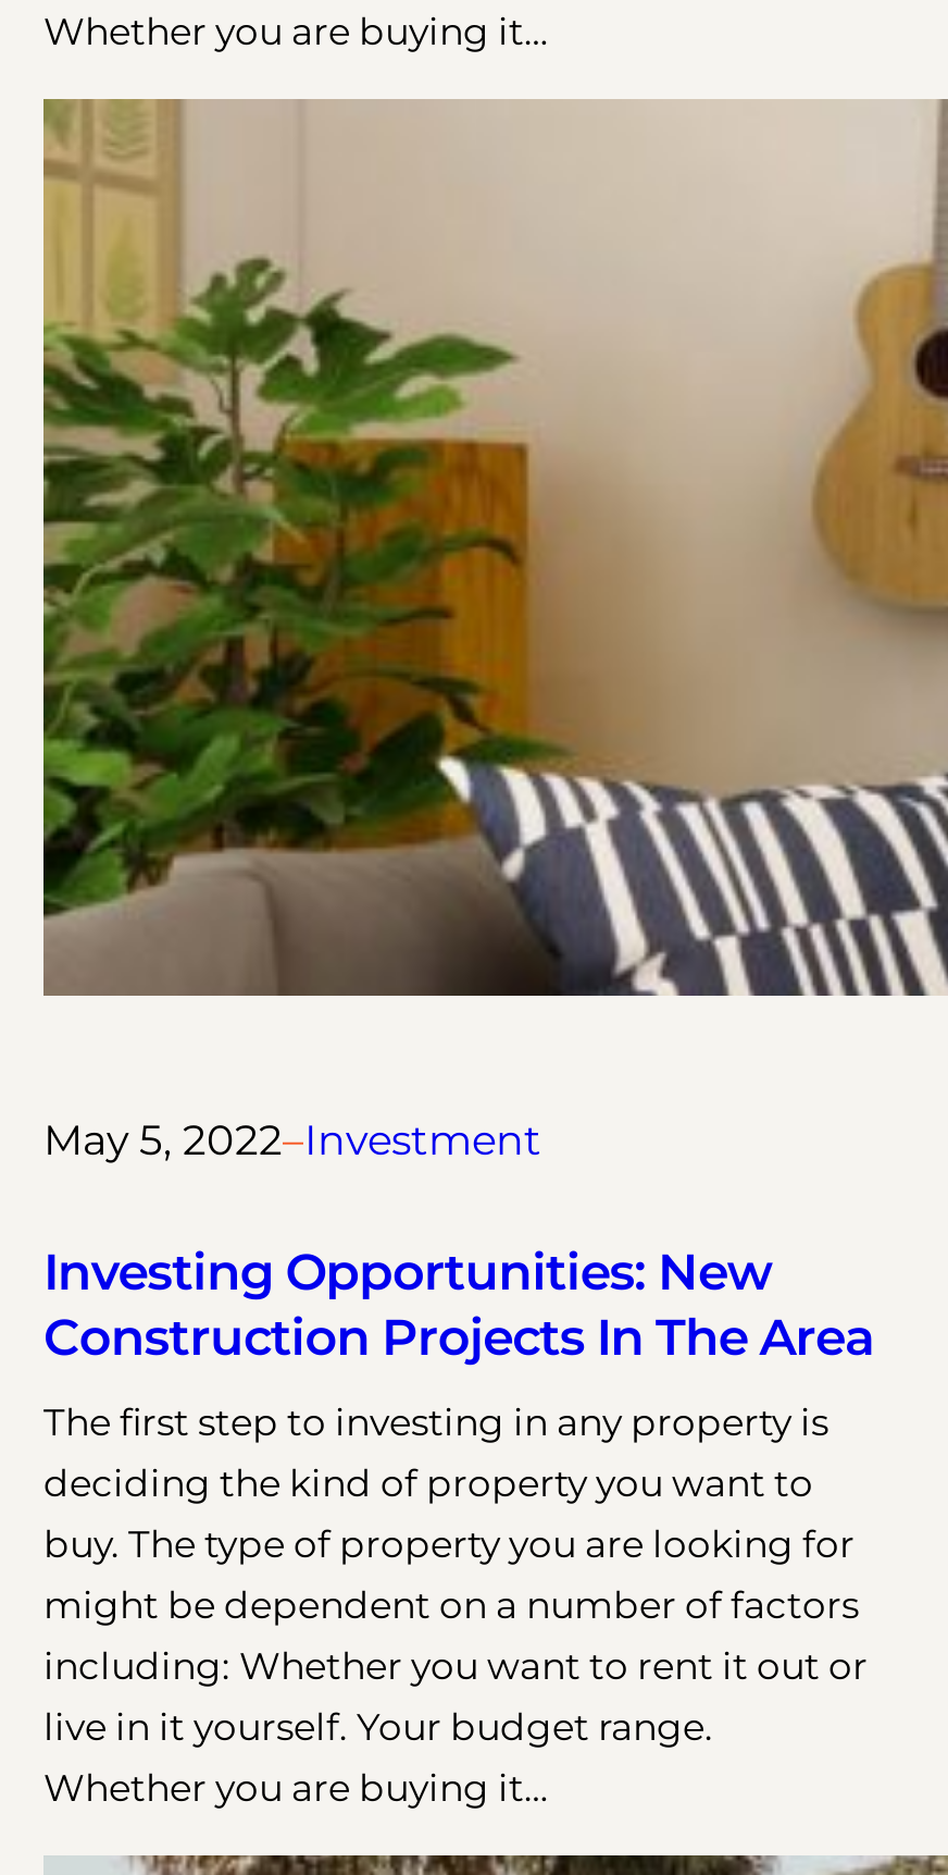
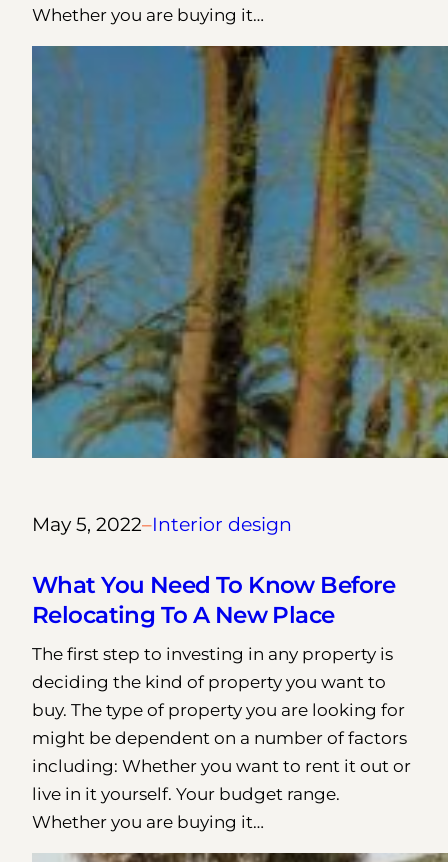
[41,97,941,998] [image] -> [31,45,445,459] [image]
[43,1112,541,1164] May 5, 2022– Investment -> [32,511,292,535] May 5, 2022– Interior design
[43,1241,874,1367] Investing Opportunities: New | Construction Projects In The Area -> [32,571,396,629] What You Need To Know Before | Relocating To A New Place

